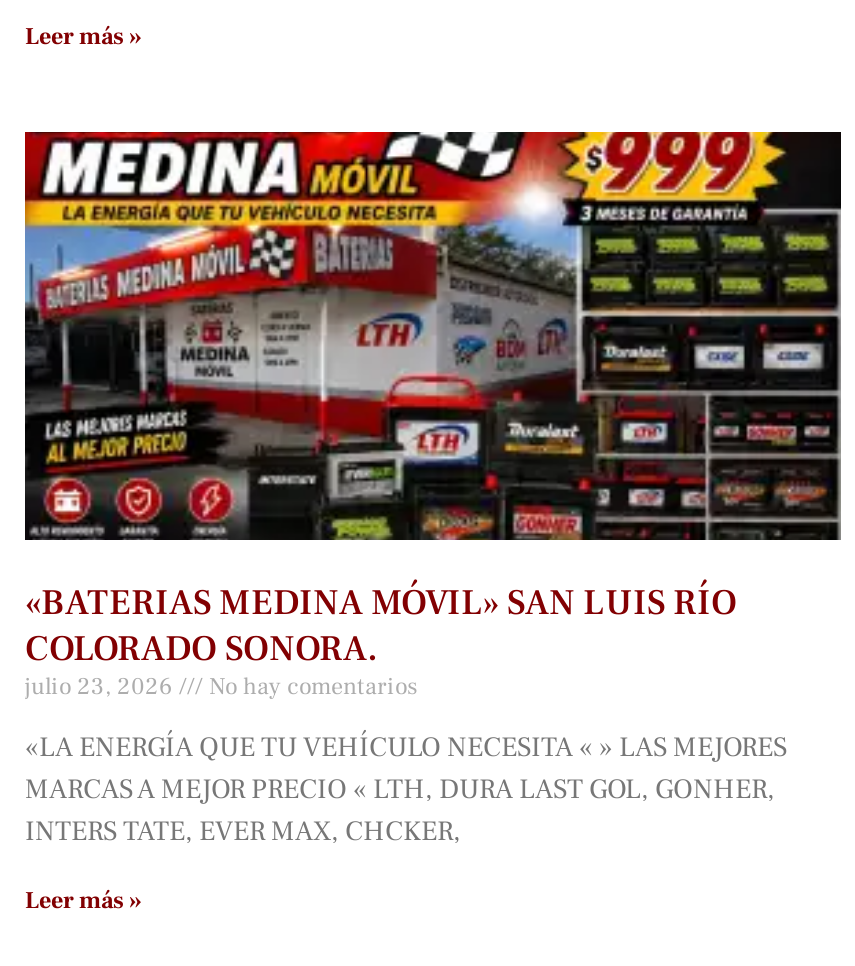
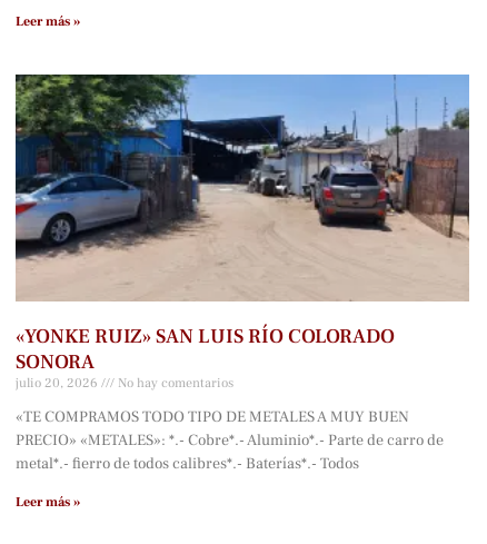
[23,130,843,703] [image] | «BATERIAS MEDINA MÓVIL» SAN LUIS RÍO | COLORADO SONORA. | julio 23, 2026 -> [14,73,470,392] [image] | «YONKE RUIZ» SAN LUIS RÍO COLORADO | SONORA | julio 20, 2026
[25,731,787,851] «LA ENERGÍA QUE TU VEHÍCULO NECESITA « » LAS MEJORES | MARCAS A MEJOR PRECIO « LTH, DURA LAST GOL, GONHER, | INTERS TATE, EVER MAX, CHCKER, -> [16,407,444,474] «TE COMPRAMOS TODO TIPO DE METALES A MUY BUEN | PRECIO» «METALES»: *.- Cobre*.- Aluminio*.- Parte de carro de | metal*.- fierro de todos calibres*.- Baterías*.- Todos

